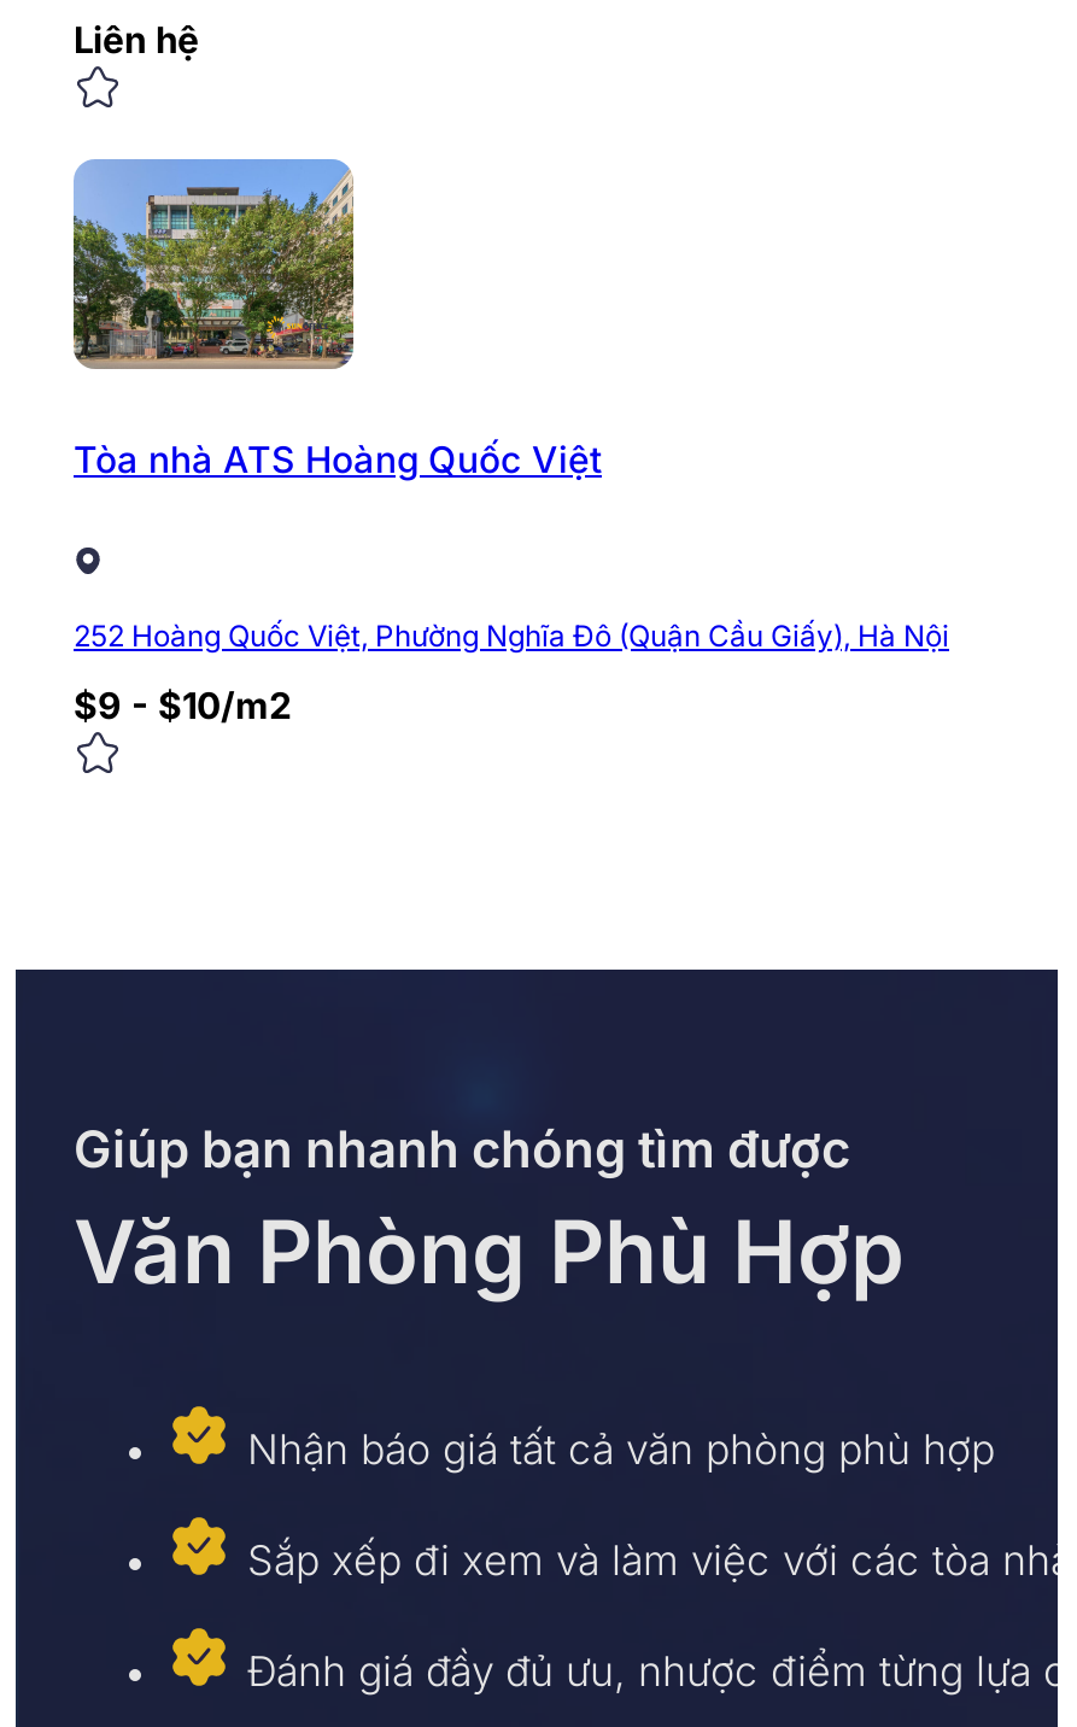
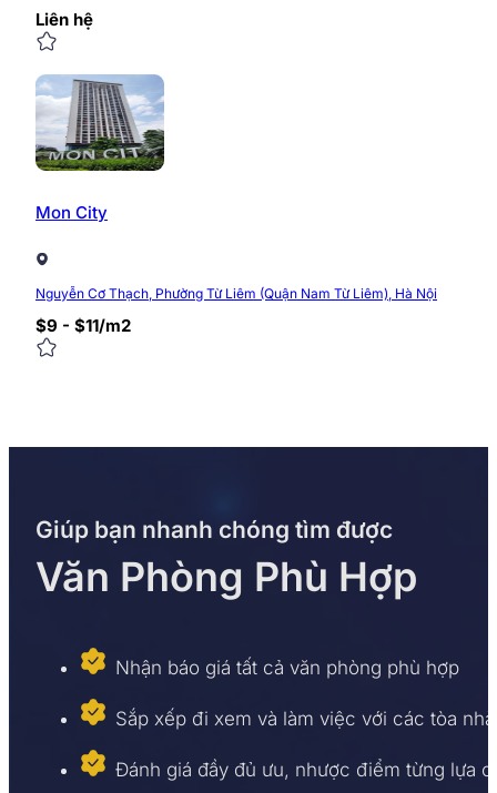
[71,162,602,483] [image] | Tòa nhà ATS Hoàng Quốc Việt -> [35,77,164,223] [image] | Mon City
[74,618,949,654] 252 Hoàng Quốc Việt, Phường Nghĩa Đô (Quận Cầu Giấy), Hà Nội -> [35,285,437,302] Nguyễn Cơ Thạch, Phường Từ Liêm (Quận Nam Từ Liêm), Hà Nội
[74,683,291,729] $9 - $10/m2 -> [35,315,131,336] $9 - $11/m2

